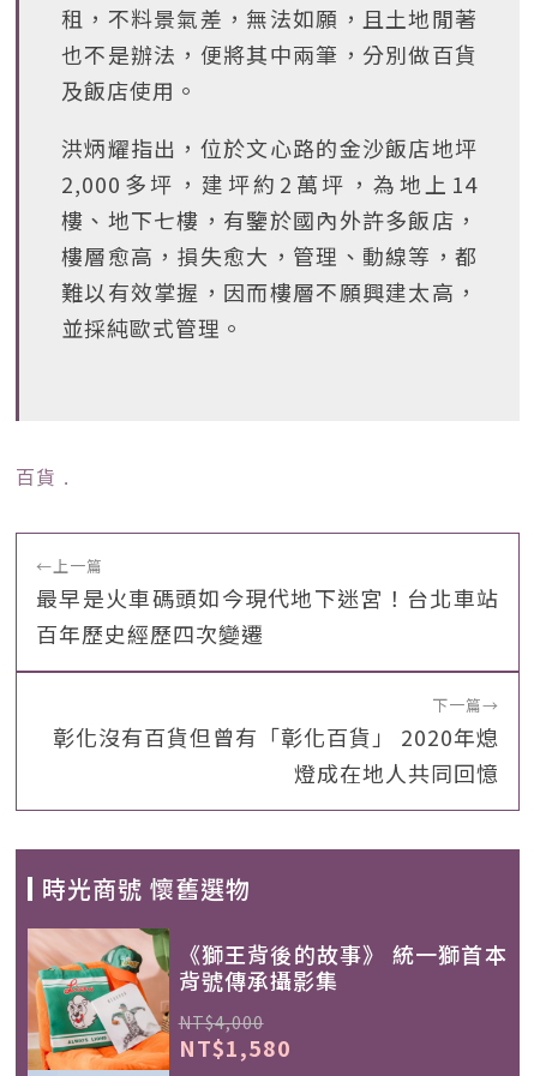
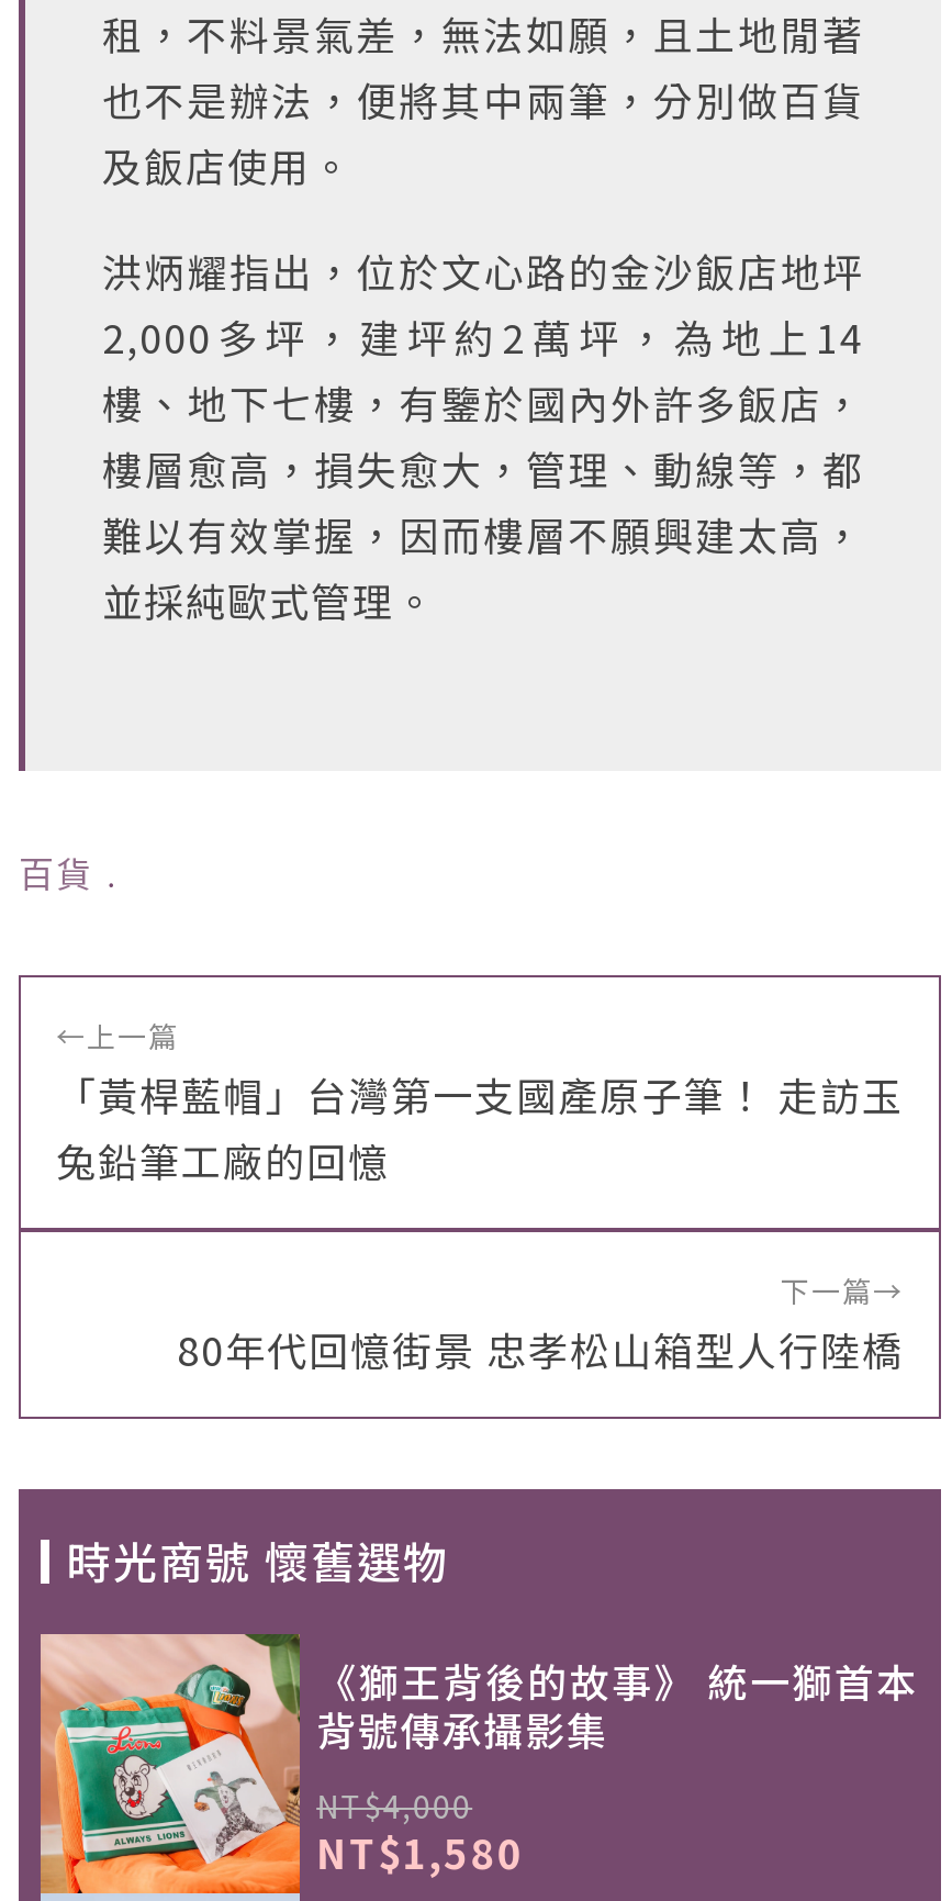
[36,582,499,649] 最早是火車碼頭如今現代地下迷宮！台北車站 | 百年歷史經歷四次變遷 -> [56,1065,904,1188] 「黃桿藍帽」台灣第一支國產原子筆！ 走訪玉 | 兔鉛筆工廠的回憶
[53,721,499,788] 彰化沒有百貨但曾有「彰化百貨」 2020年熄 | 燈成在地人共同回憶 -> [177,1320,904,1377] 80年代回憶街景 忠孝松山箱型人行陸橋

